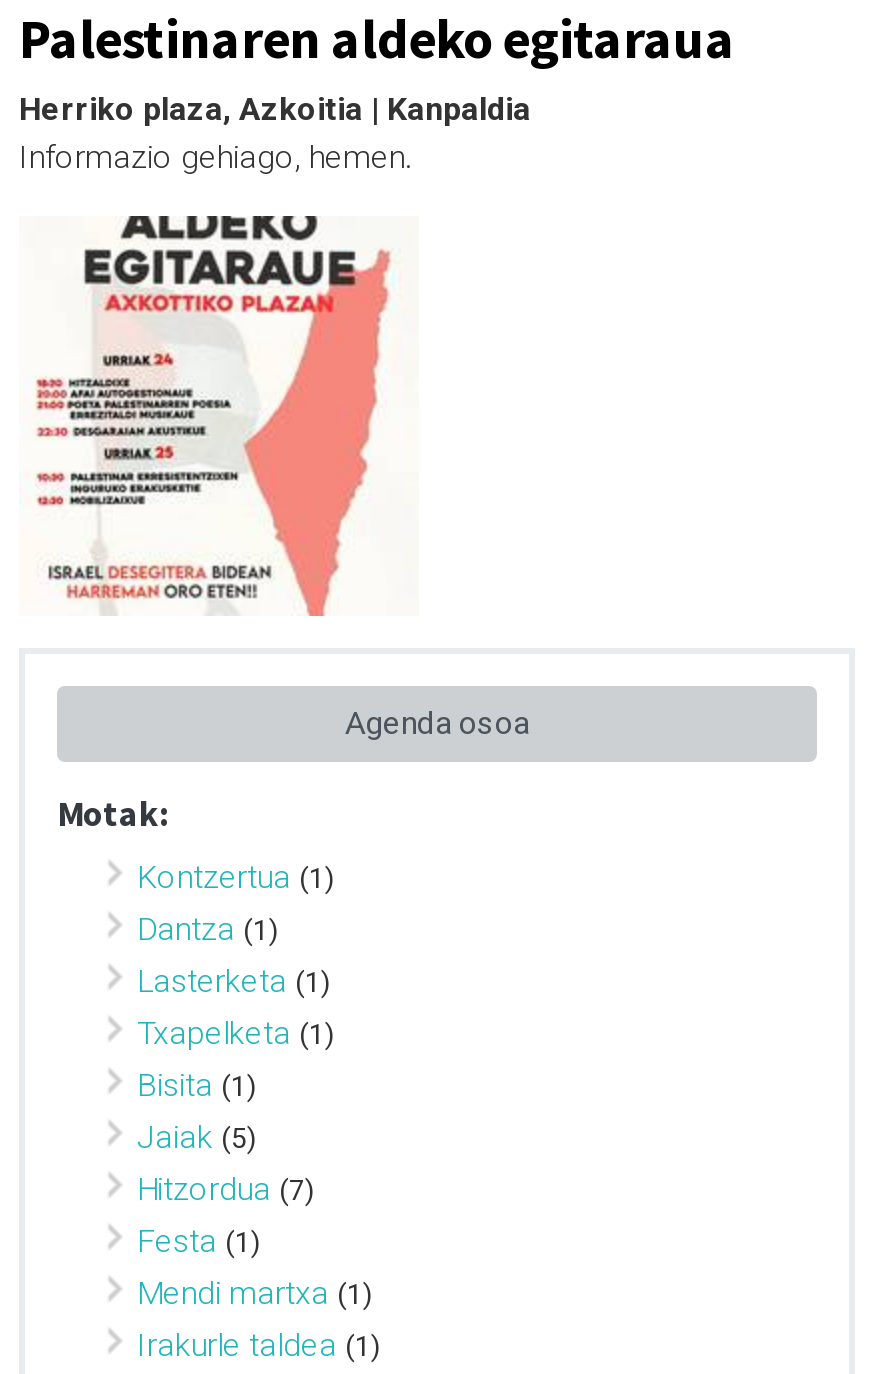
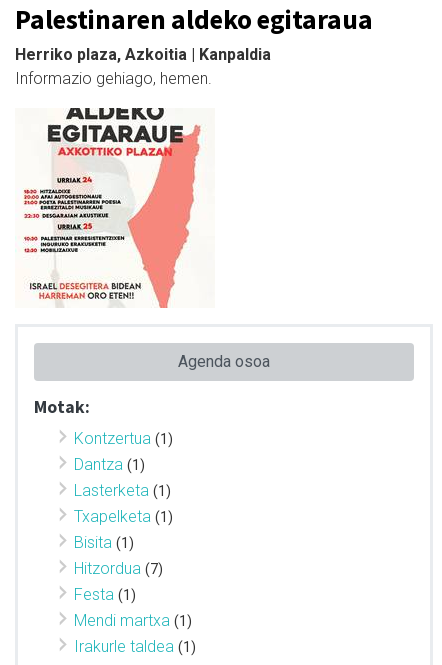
[137,1119,257,1157] Jaiak (5) -> none

